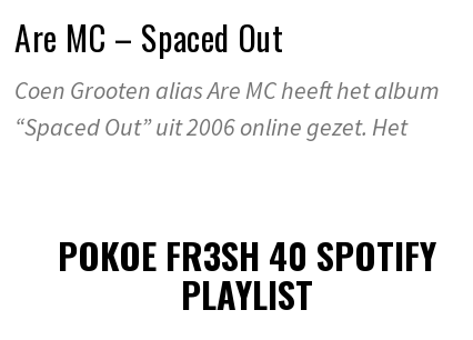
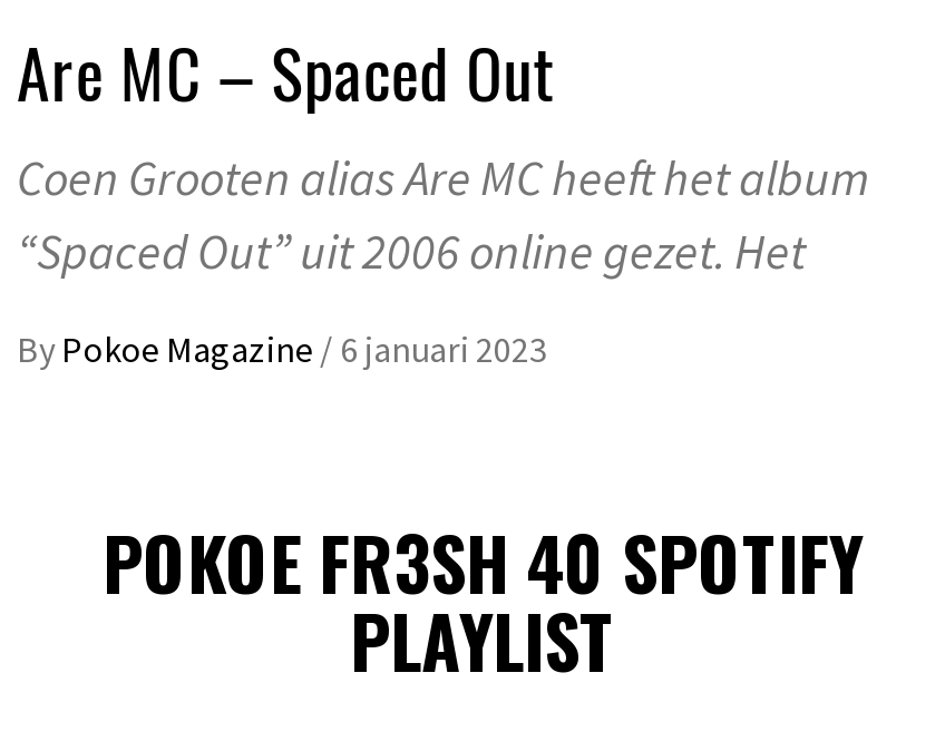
none -> [17,327,547,372] By Pokoe Magazine / 6 januari 2023

